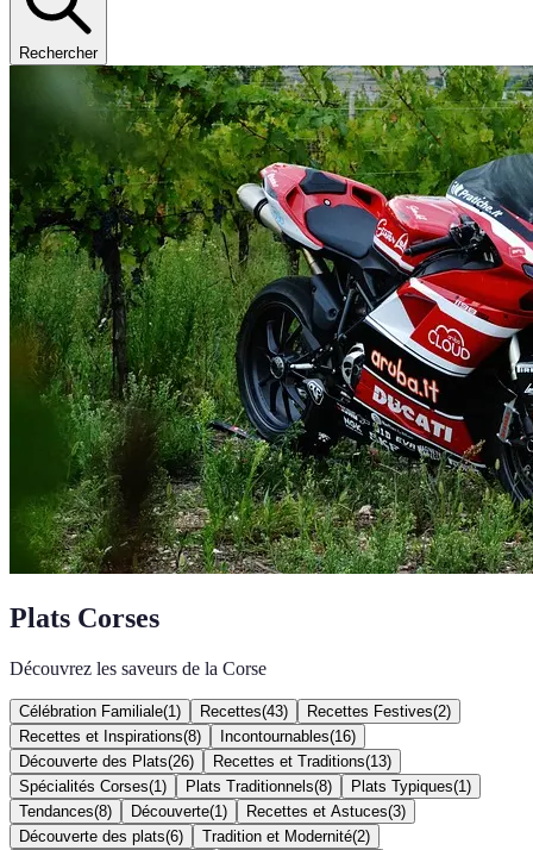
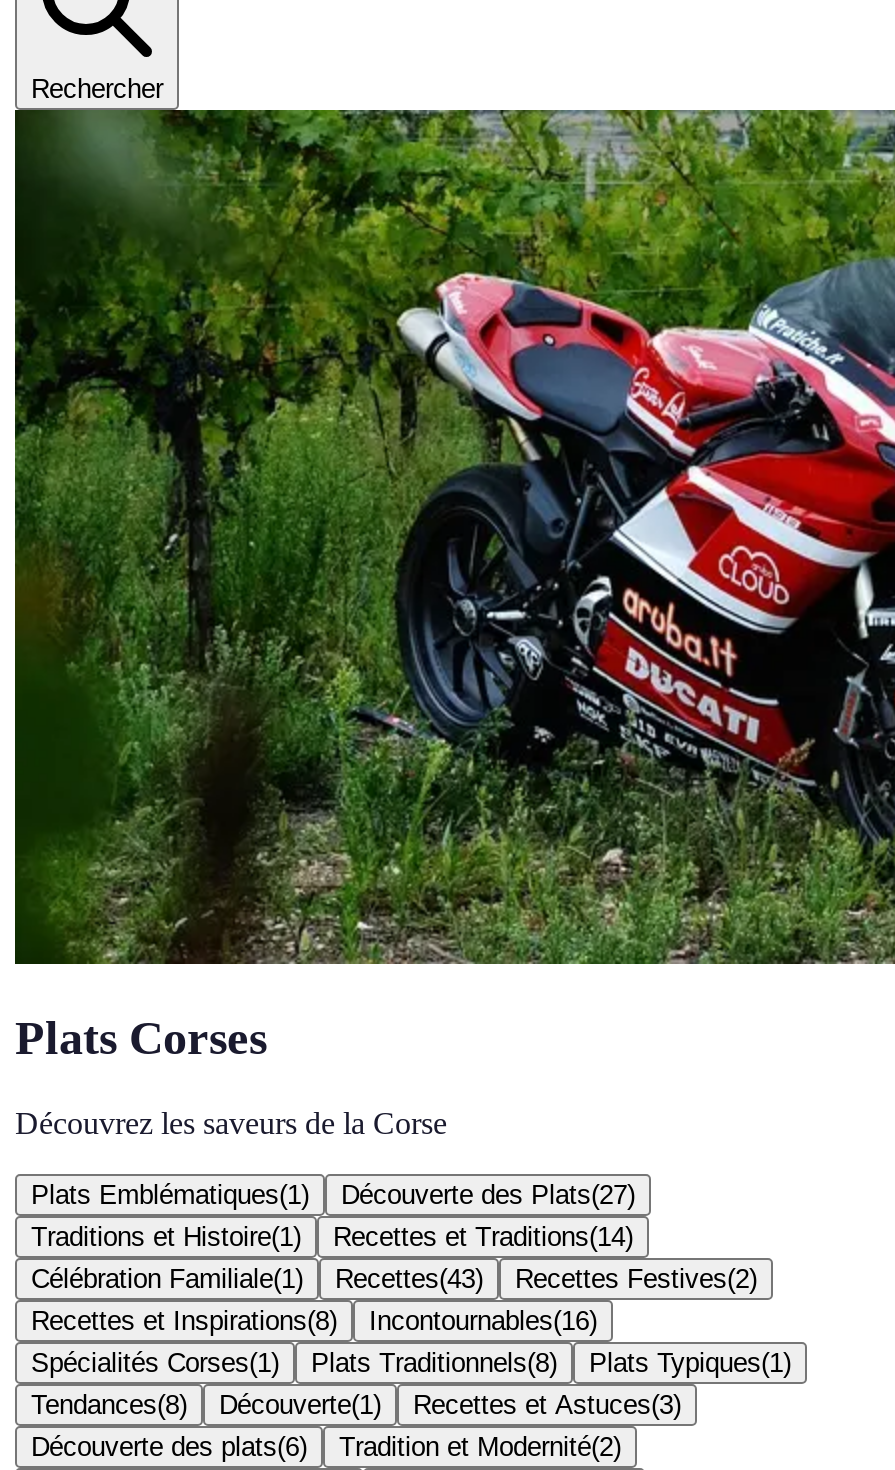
none -> [31,1180,635,1252] Plats Emblématiques(1) | Découverte des Plats(27) | Traditions et Histoire(1) | Recettes et Traditions(14)
moved [19,702,451,745] -> [31,1264,757,1336]: Célébration Familiale(1) | Recettes(43) | Recettes Festives(2) | Recettes et Inspirations(8) | Incontournables(16)
[19,752,391,770] Découverte des Plats(26) | Recettes et Traditions(13) -> none

